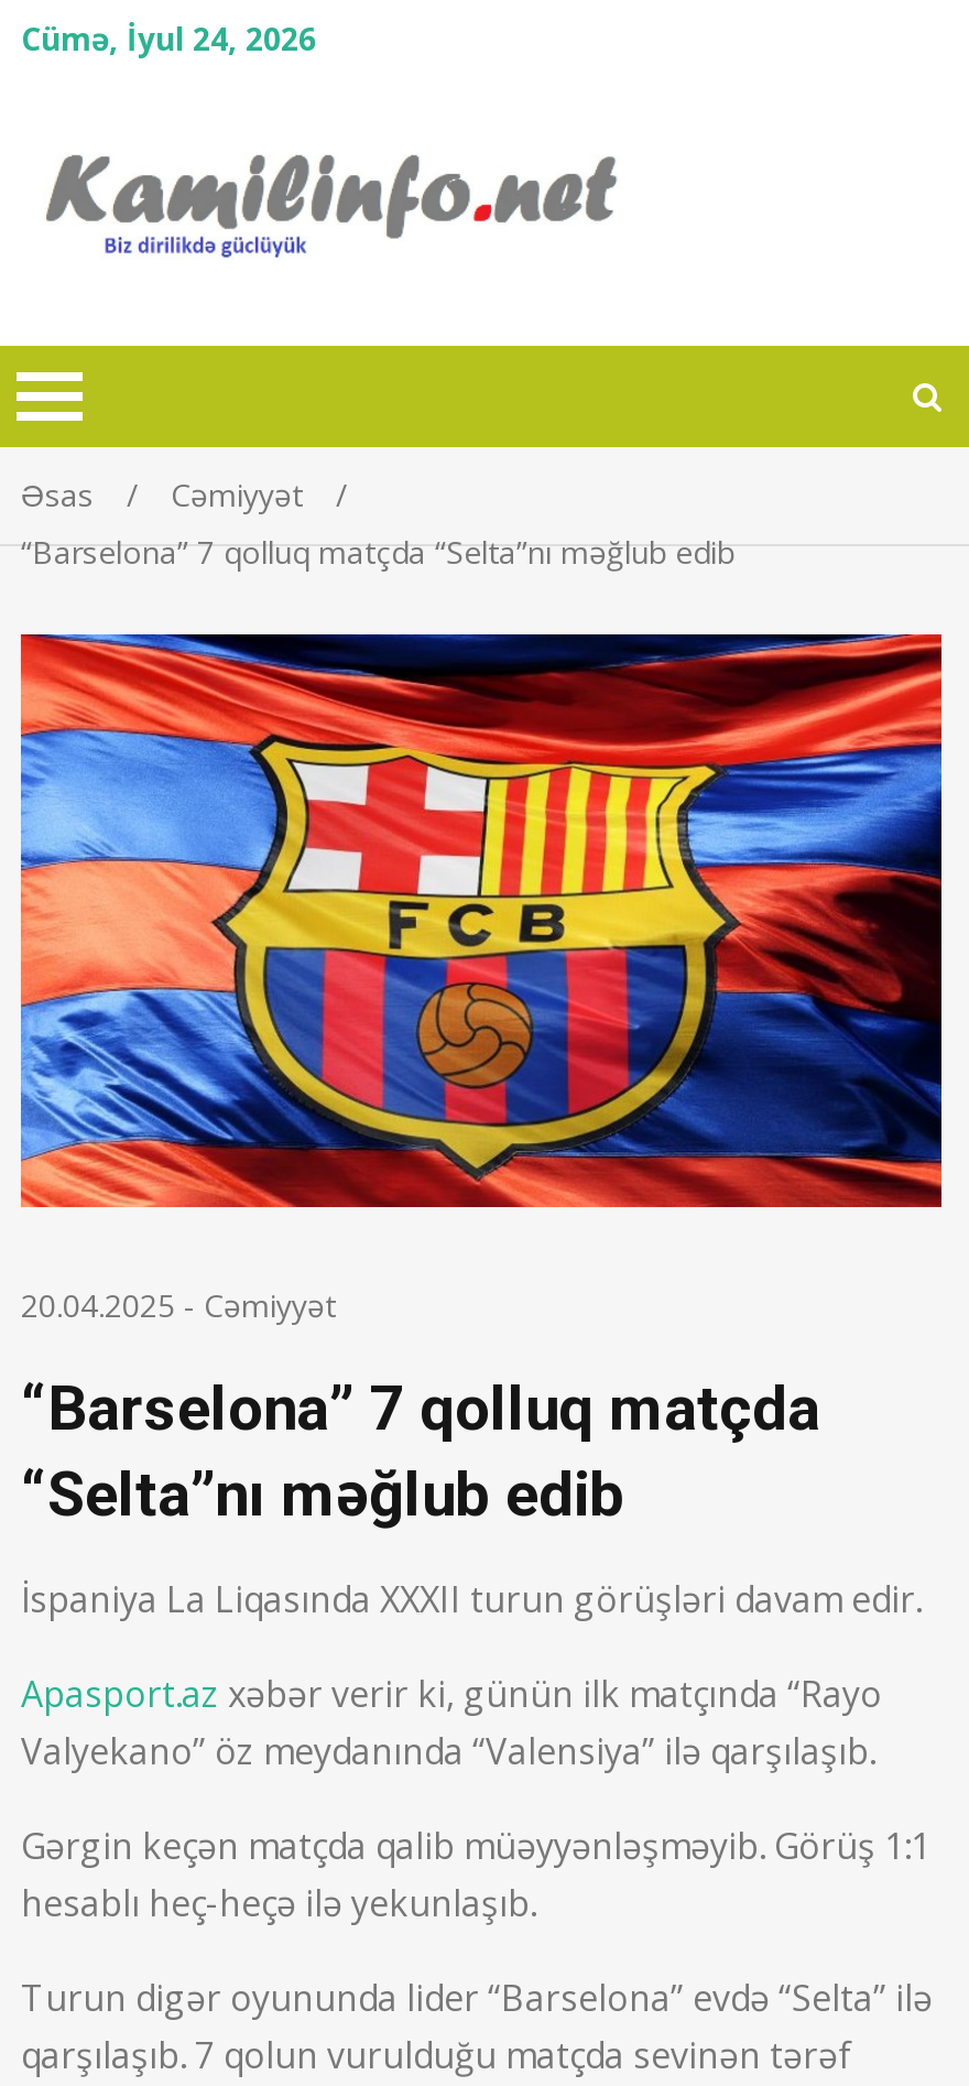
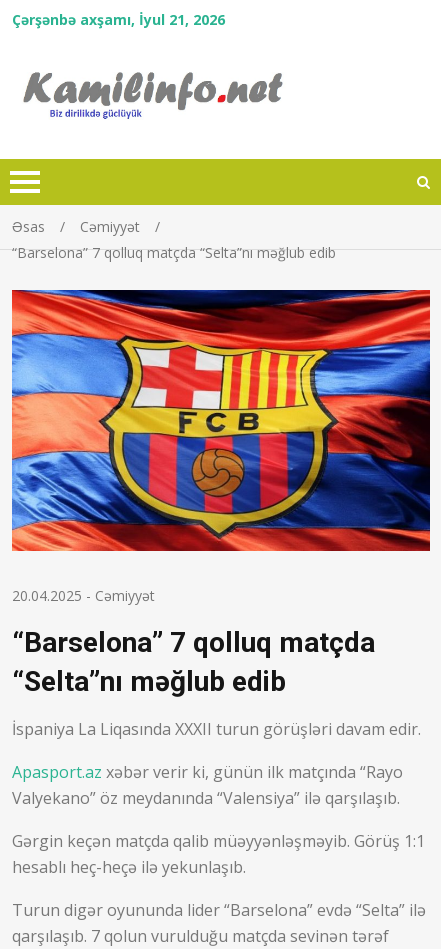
[21,18,316,59] Cümə, İyul 24, 2026 -> [12,10,225,29] Çərşənbə axşamı, İyul 21, 2026

